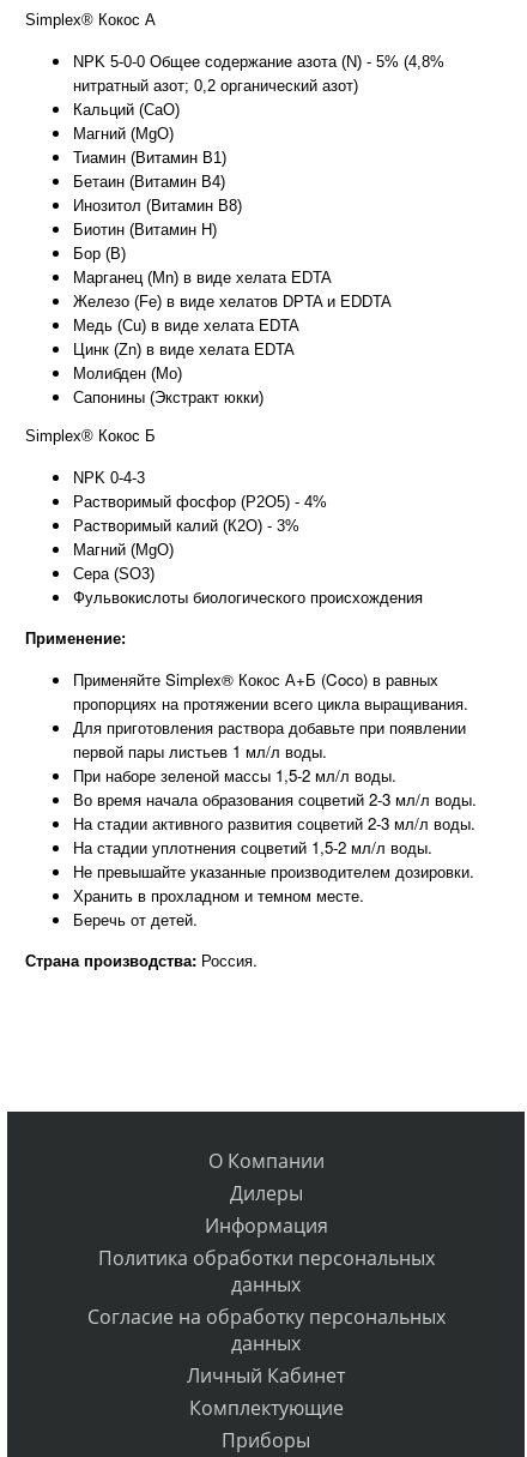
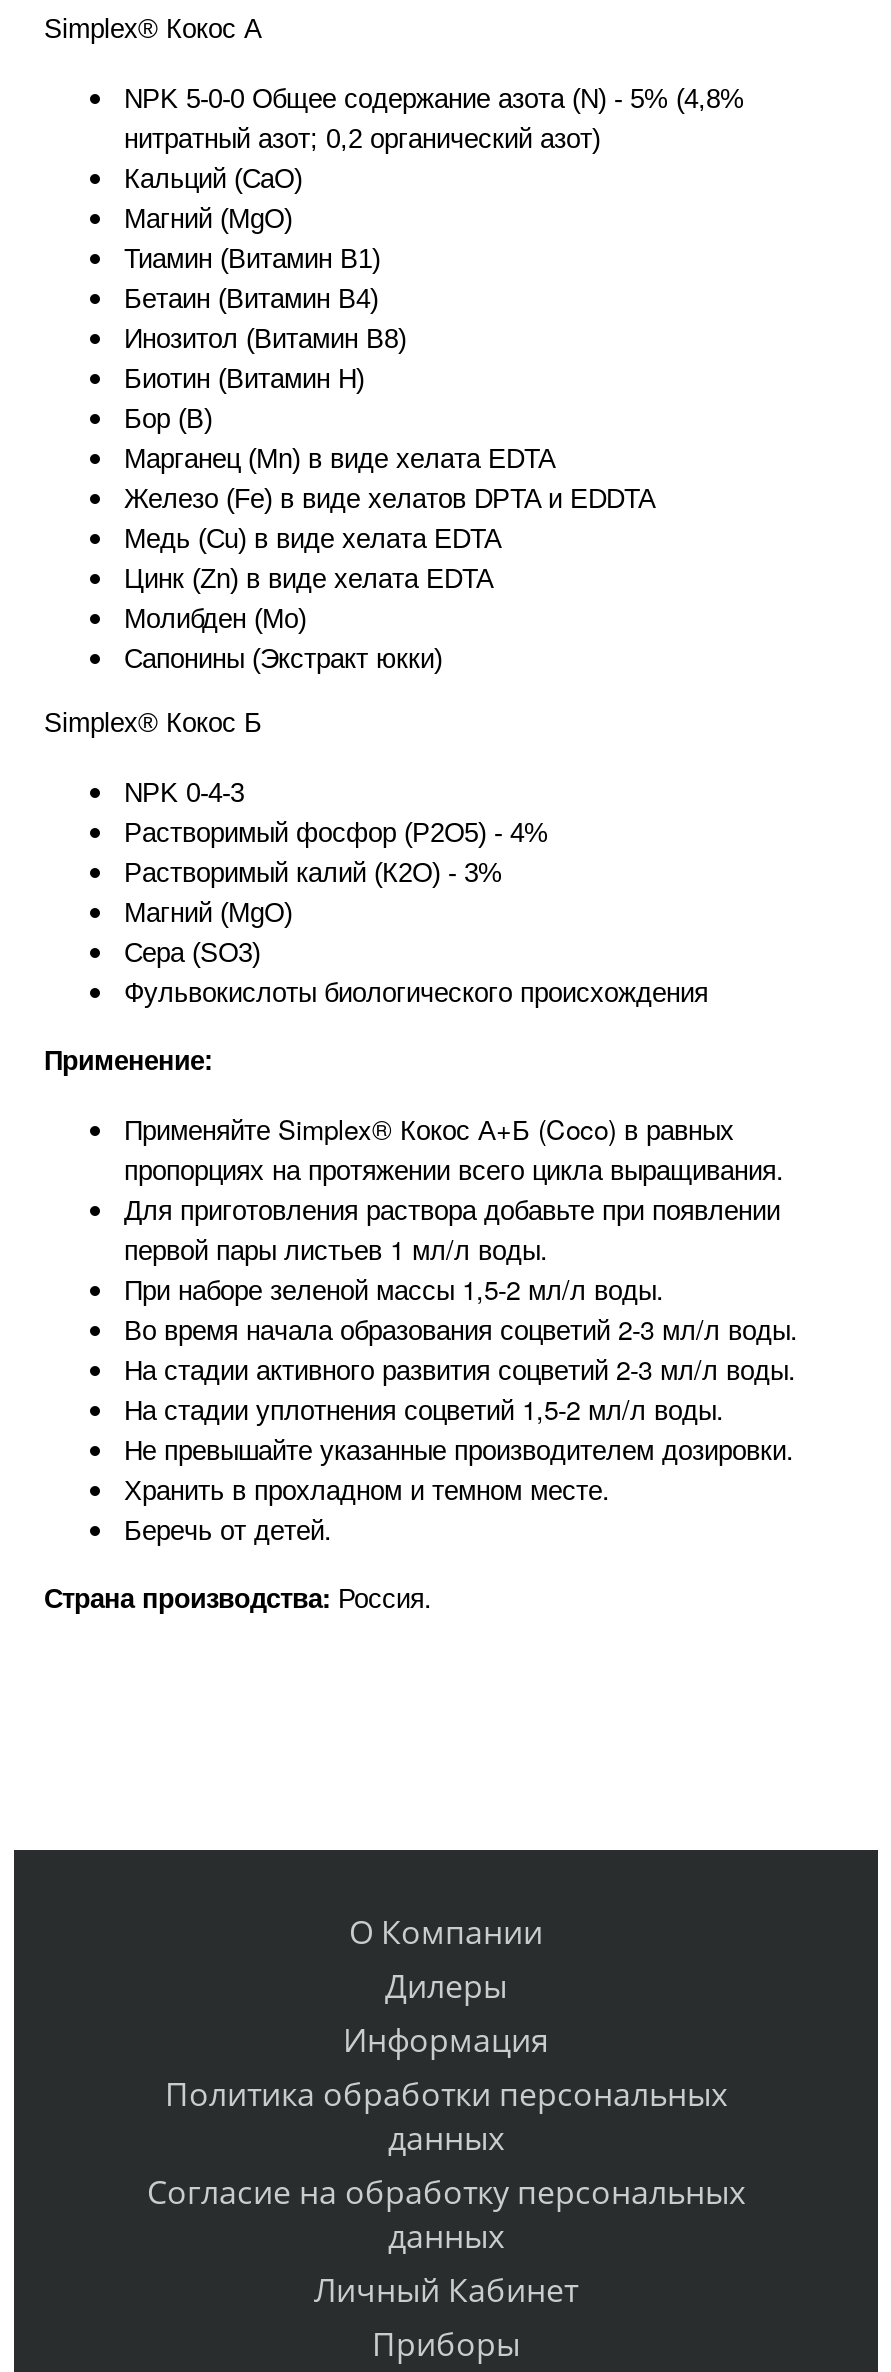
[189,1395,343,1422] Комплектующие -> none

